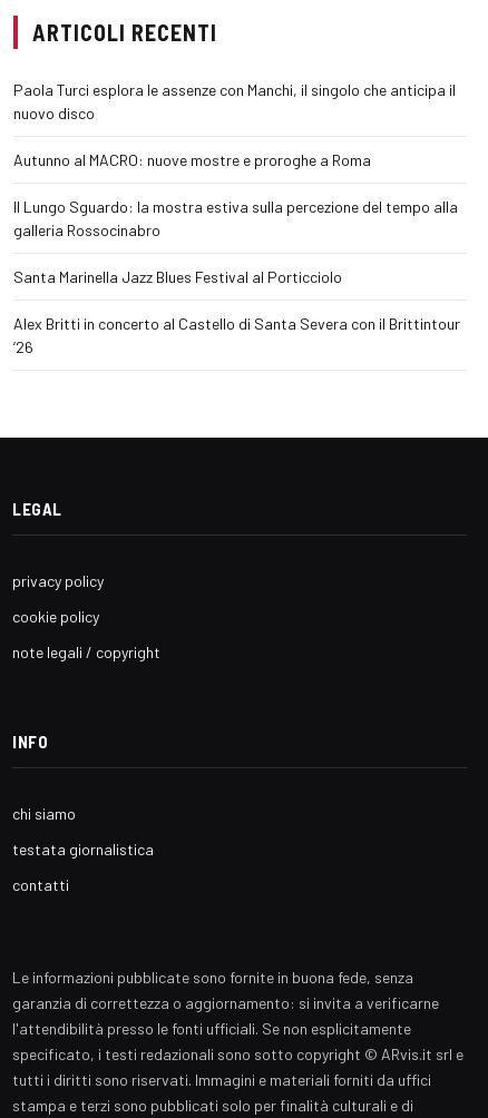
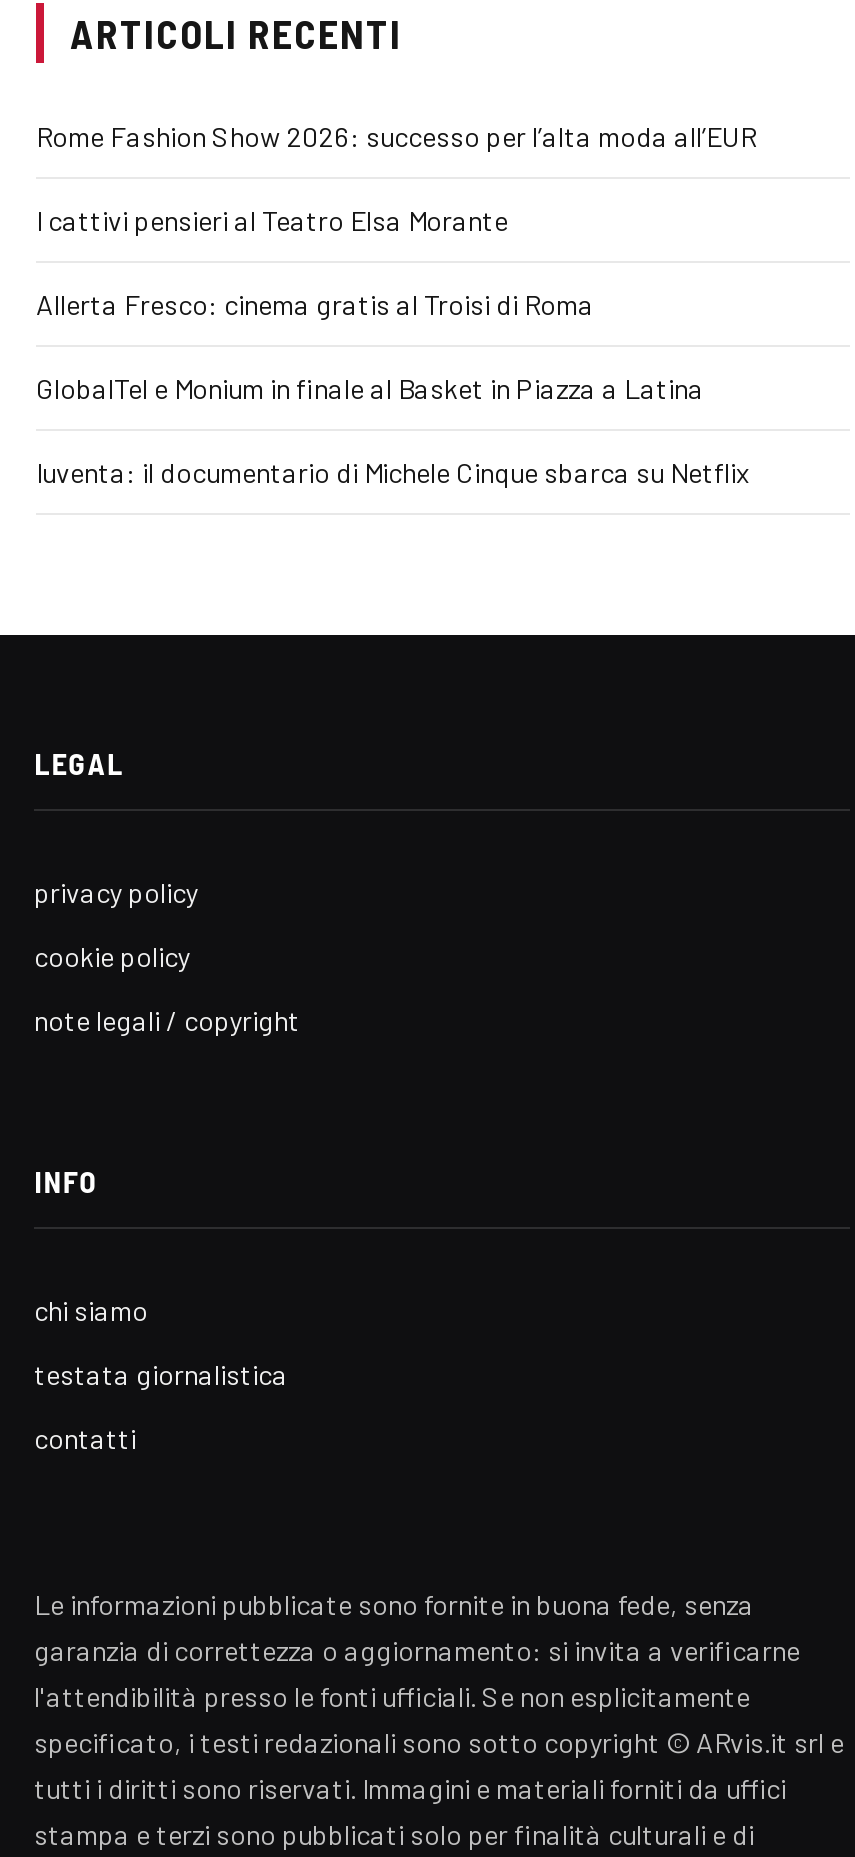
[13,80,456,122] Paola Turci esplora le assenze con Manchi, il singolo che anticipa il | nuovo disco -> [36,118,756,152] Rome Fashion Show 2026: successo per l’alta moda all’EUR
[13,150,371,169] Autunno al MACRO: nuove mostre e proroghe a Roma -> [36,202,508,236] I cattivi pensieri al Teatro Elsa Morante
[13,197,458,239] Il Lungo Sguardo: la mostra estiva sulla percezione del tempo alla | galleria Rossocinabro -> [36,286,594,320] Allerta Fresco: cinema gratis al Troisi di Roma
[13,267,342,286] Santa Marinella Jazz Blues Festival al Porticciolo -> [36,370,704,404] GlobalTel e Monium in finale al Basket in Piazza a Latina
[13,314,460,356] Alex Britti in concerto al Castello di Santa Severa con il Brittintour | ’26 -> [36,454,750,488] Iuventa: il documentario di Michele Cinque sbarca su Netflix

